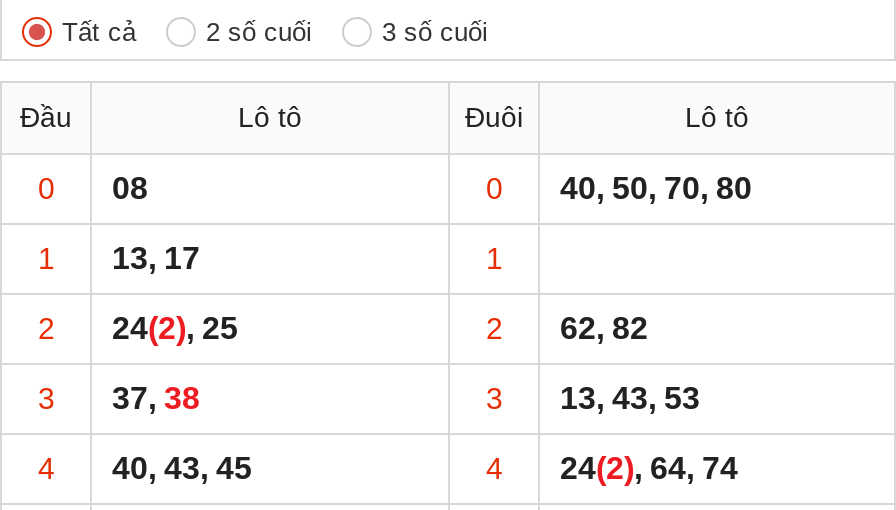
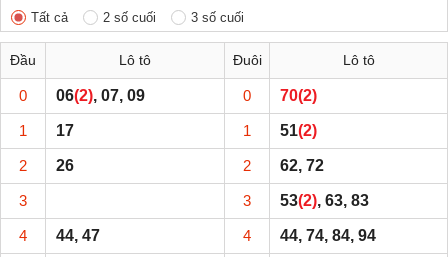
[38,171,148,205] 0 08 -> [19,87,145,104] 0 06(2), 07, 09
[486,171,752,205] 0 40, 50, 70, 80 -> [243,87,317,104] 0 70(2)
[38,241,200,275] 1 13, 17 -> [19,122,74,139] 1 17
none -> [280,122,317,139] 51(2)
[38,311,238,345] 2 24(2), 25 -> [19,157,74,174] 2 26
[486,311,648,345] 2 62, 82 -> [243,157,324,174] 2 62, 72
[112,381,200,415] 37, 38 -> none
[486,381,700,415] 3 13, 43, 53 -> [243,192,369,209] 3 53(2), 63, 83
[38,451,252,485] 4 40, 43, 45 -> [19,227,100,244] 4 44, 47
[486,451,738,485] 4 24(2), 64, 74 -> [243,227,376,244] 4 44, 74, 84, 94

